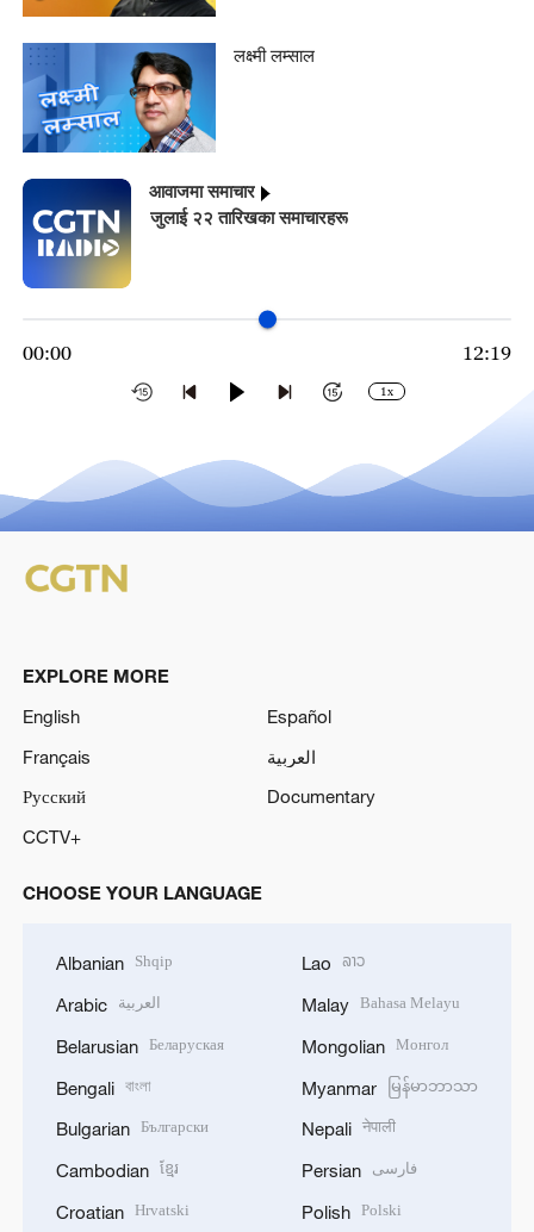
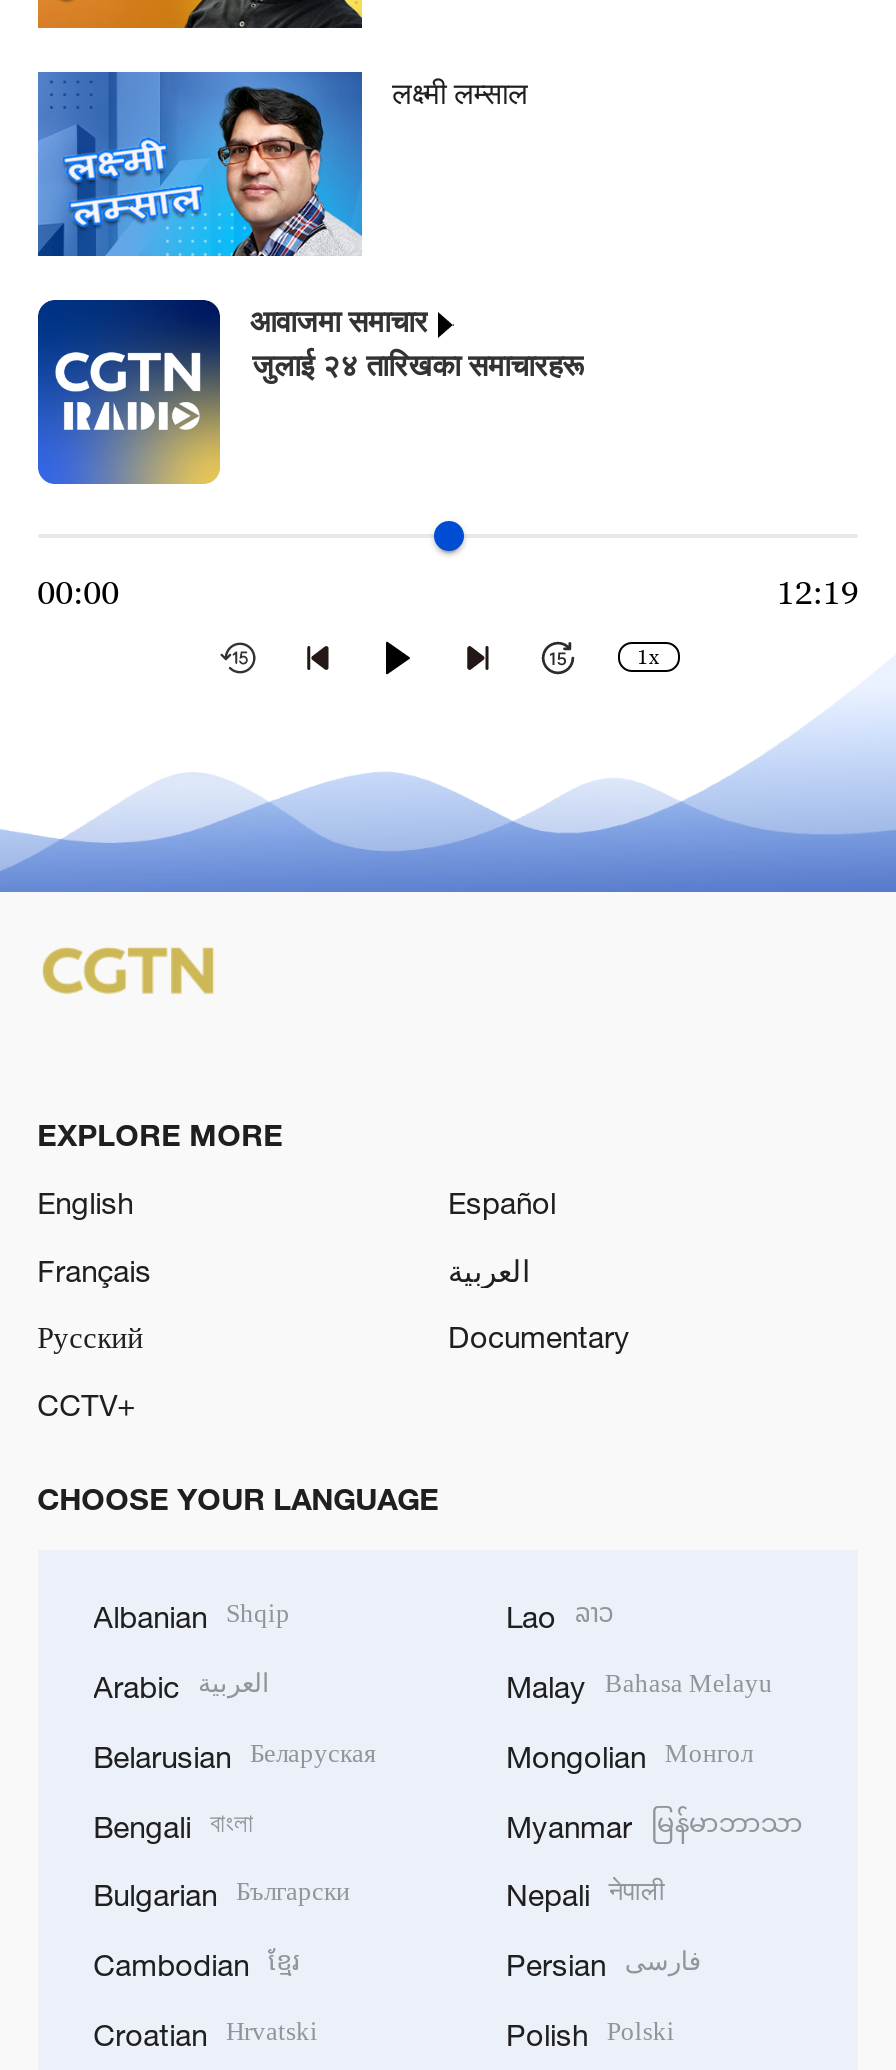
[150,206,348,231] जुलाई २२ तारिखका समाचारहरू -> [252,345,584,387] जुलाई २४ तारिखका समाचारहरू

